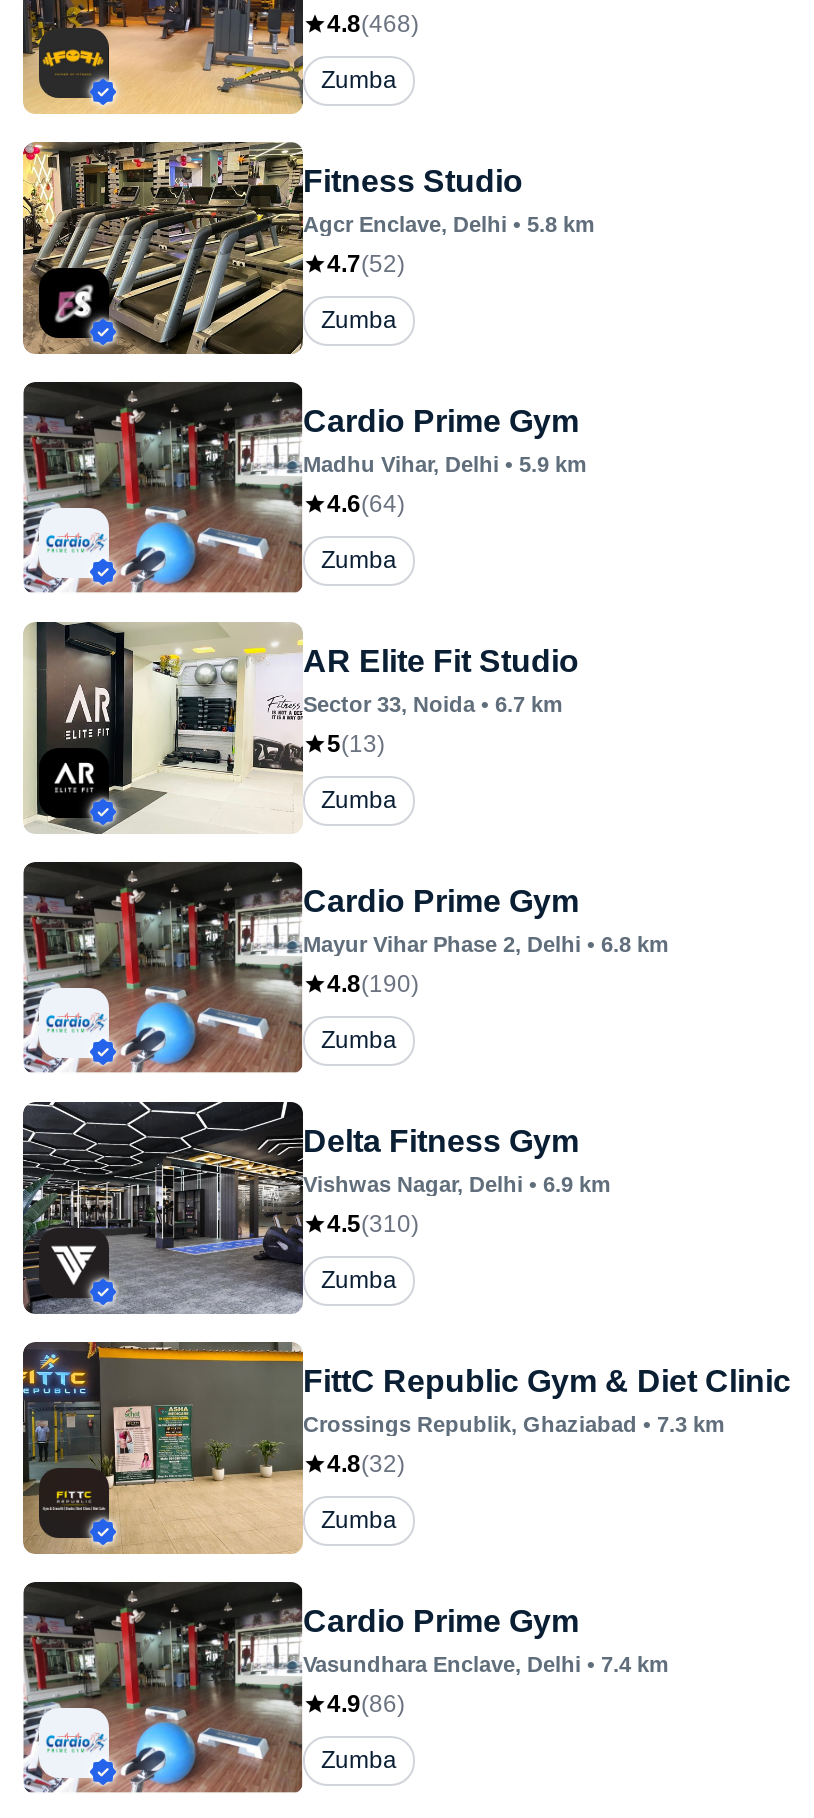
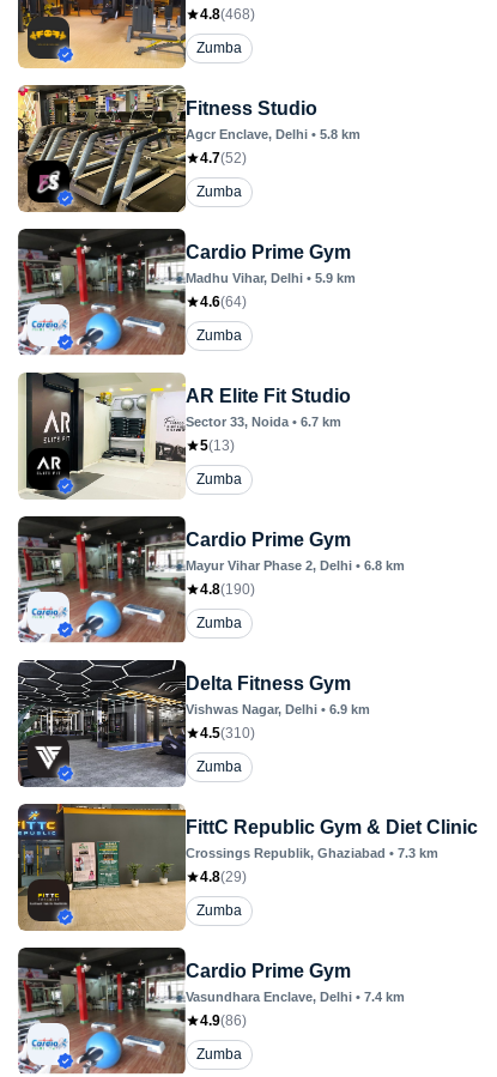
[327,1450,405,1478] 4.8(32) -> [200,869,247,885] 4.8(29)

